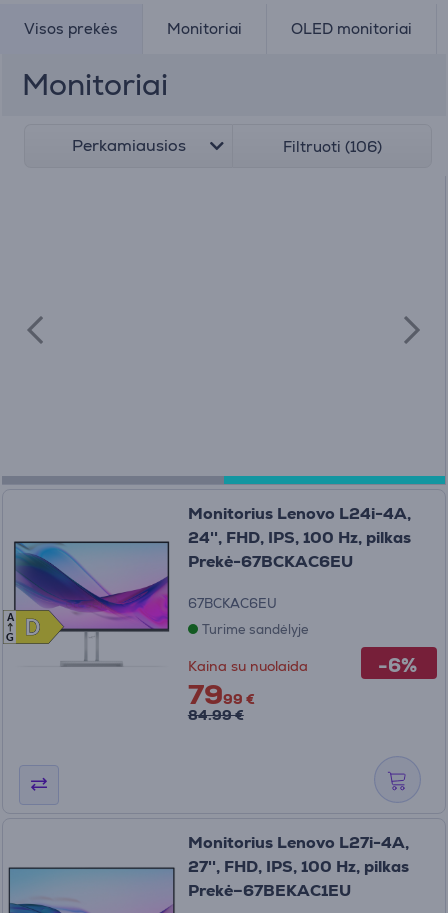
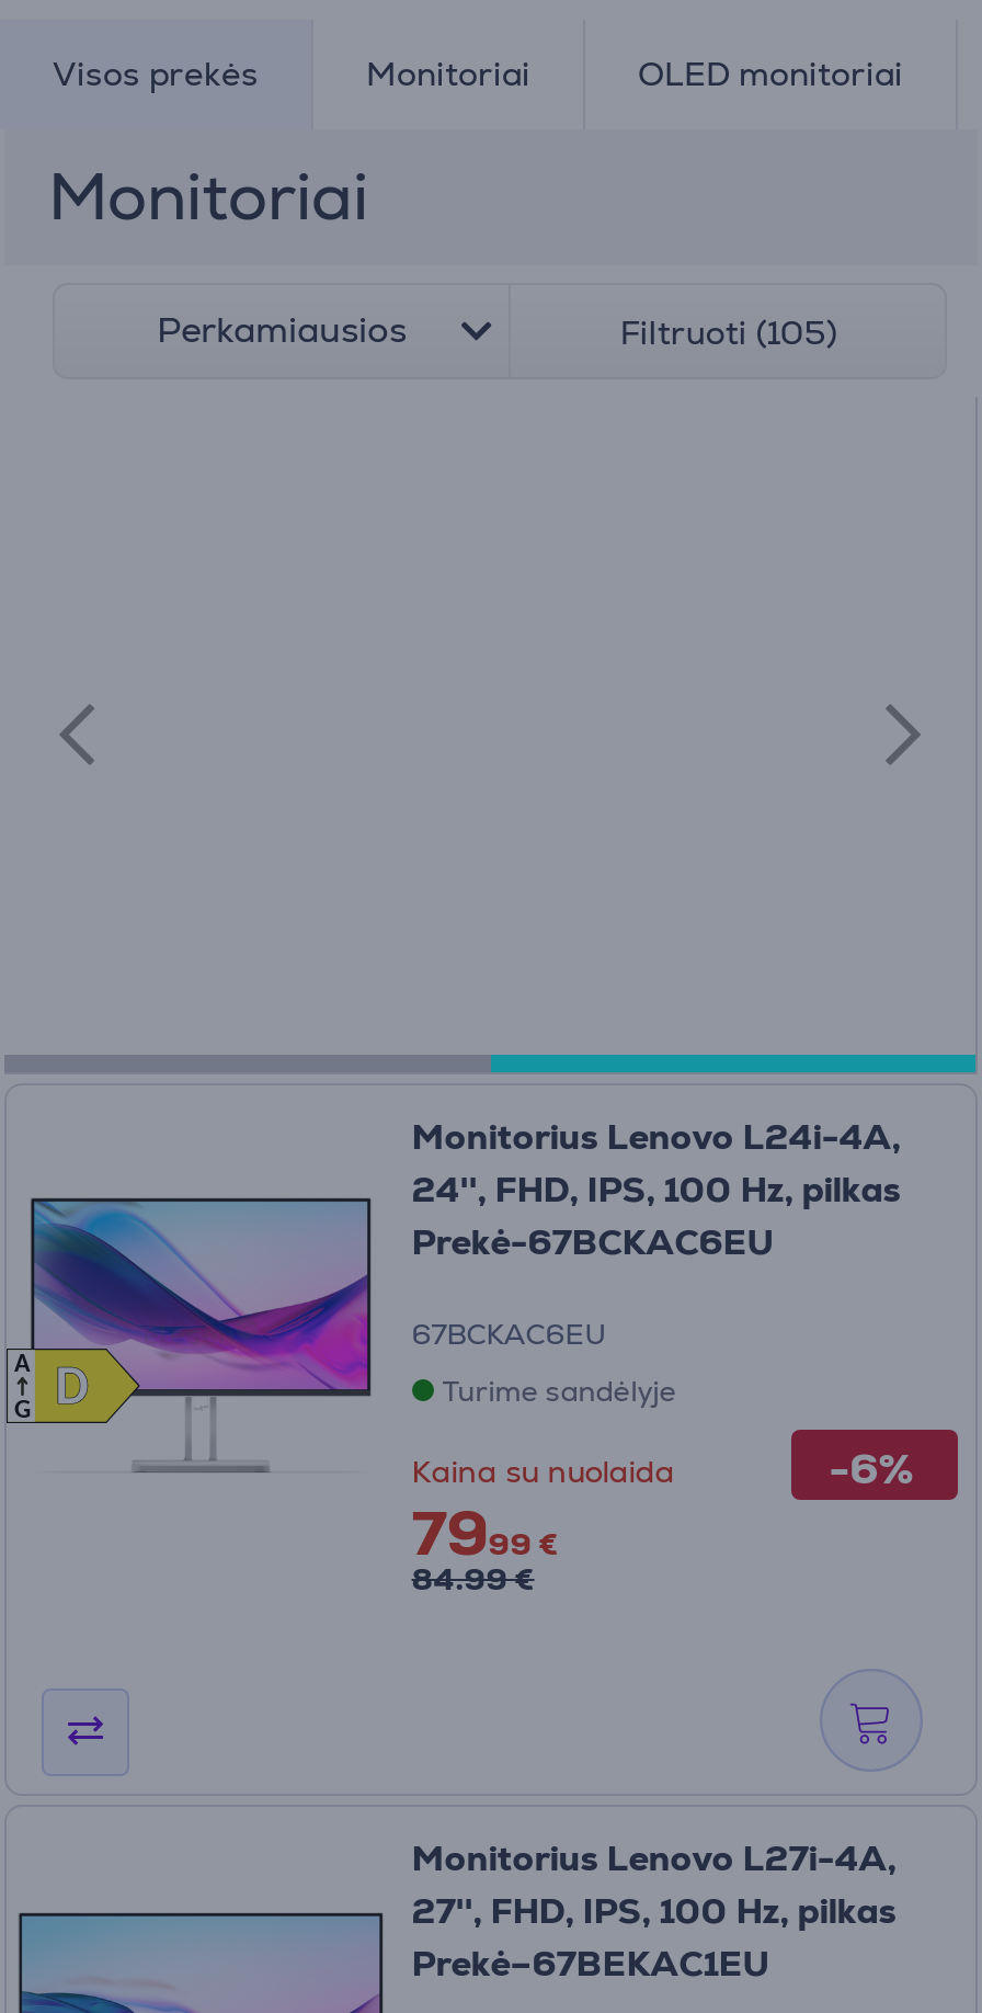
[283,137,382,156] Filtruoti (106) -> [620,311,837,353] Filtruoti (105)

